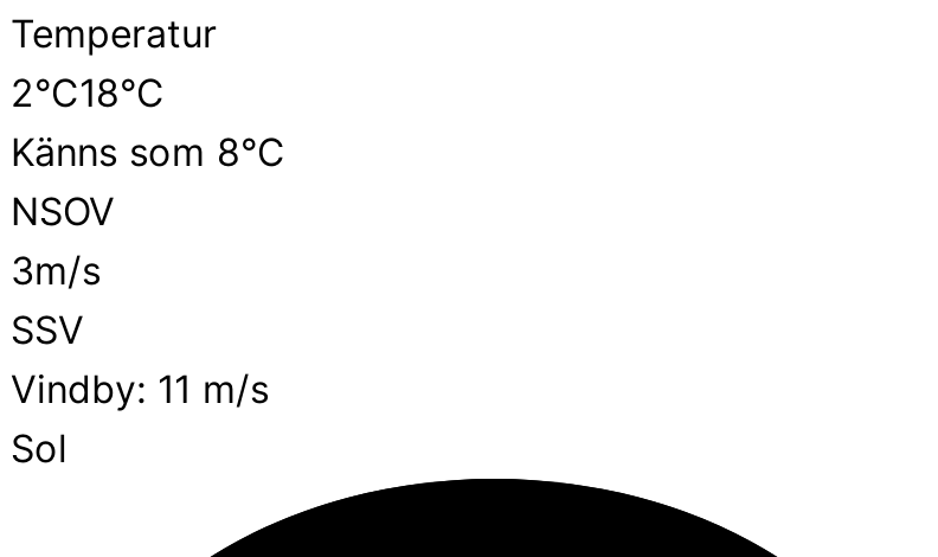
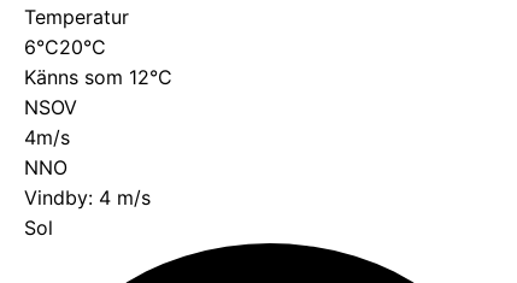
[11,70,285,176] 2°C18°C | Känns som 8°C -> [24,35,172,90] 6°C20°C | Känns som 12°C
[11,247,269,413] 3m/s | SSV | Vindby: 11 m/s -> [24,126,151,210] 4m/s | NNO | Vindby: 4 m/s

